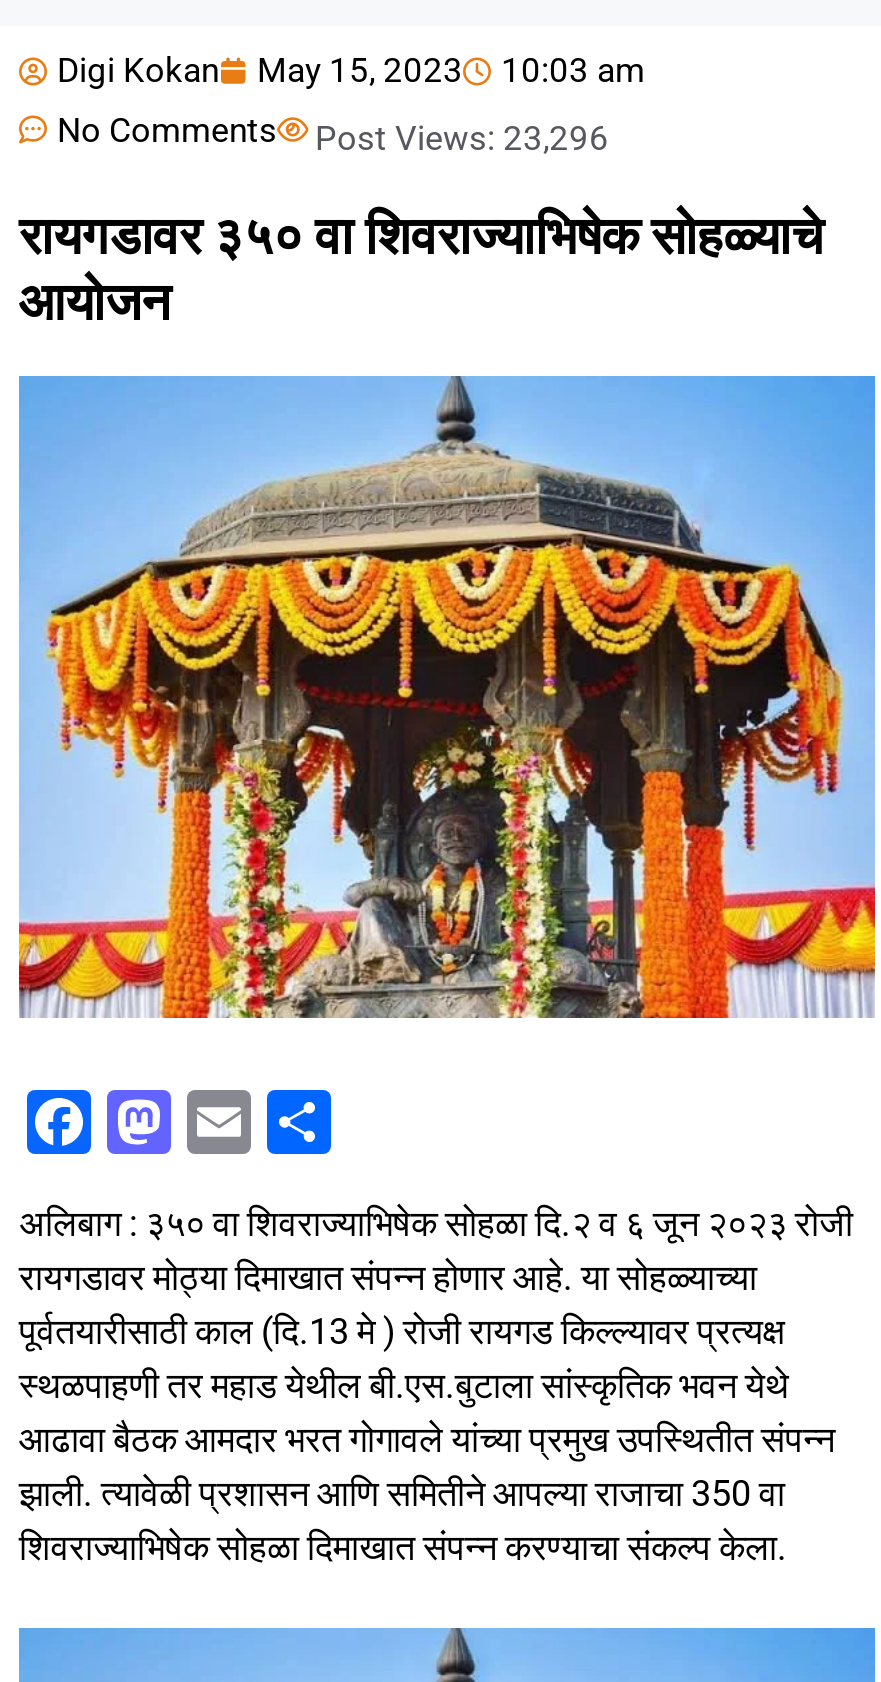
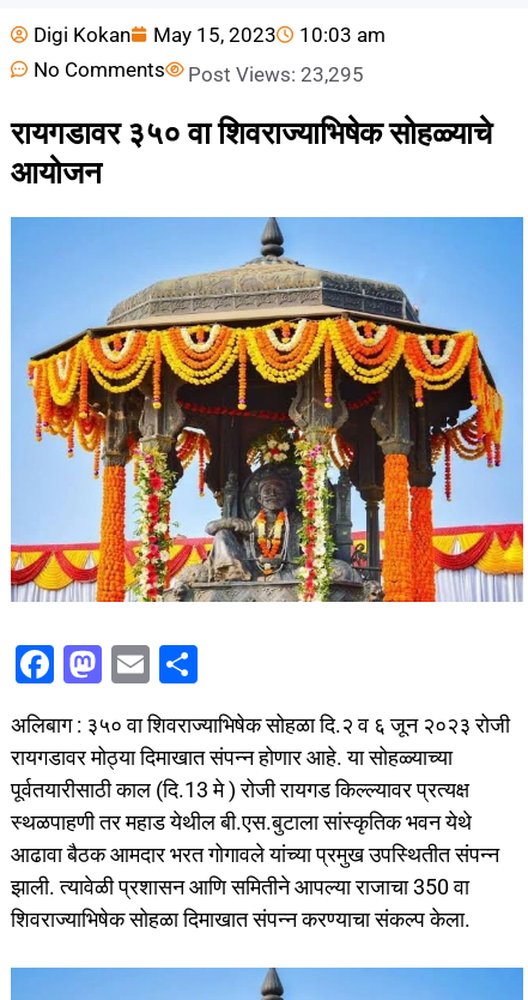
[57,110,609,158] No Comments Post Views: 23,296 -> [34,57,364,86] No Comments Post Views: 23,295

